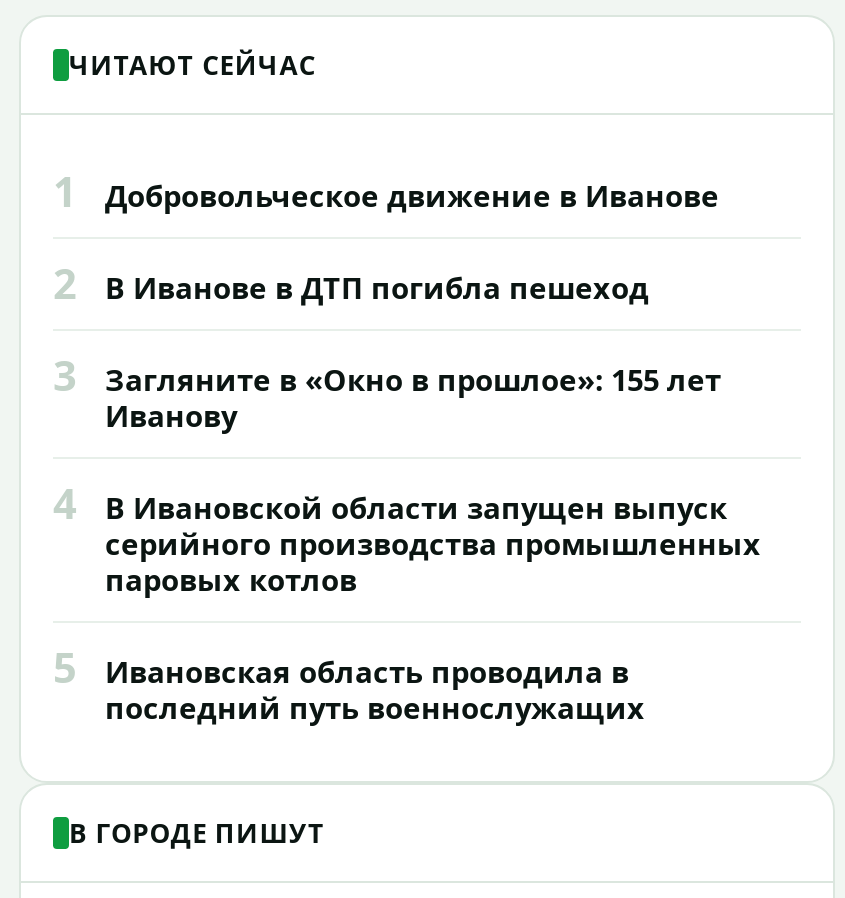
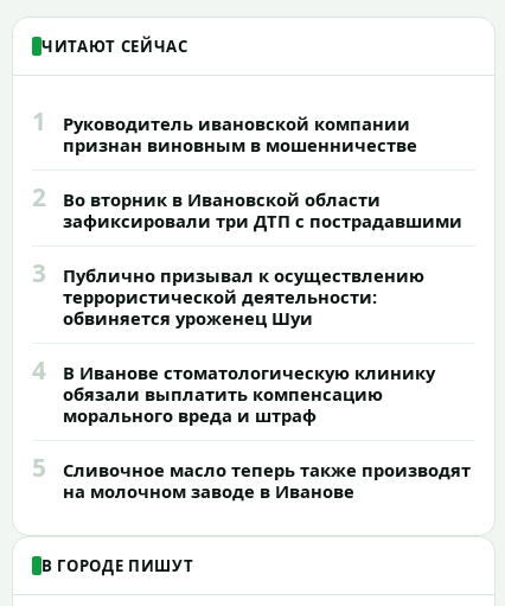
[105,174,719,214] Добровольческое движение в Иванове -> [63,111,417,156] Руководитель ивановской компании | признан виновным в мошенничестве
[105,266,649,306] В Иванове в ДТП погибла пешеход -> [63,187,462,232] Во вторник в Ивановской области | зафиксировали три ДТП с пострадавшими
[105,358,721,434] Загляните в «Окно в прошлое»: 155 лет | Иванову -> [63,263,424,329] Публично призывал к осуществлению | террористической деятельности: | обвиняется уроженец Шуи
[105,486,761,598] В Ивановской области запущен выпуск | серийного производства промышленных | паровых котлов -> [63,360,435,426] В Иванове стоматологическую клинику | обязали выплатить компенсацию | морального вреда и штраф
[105,650,645,726] Ивановская область проводила в | последний путь военнослужащих -> [63,457,471,502] Сливочное масло теперь также производят | на молочном заводе в Иванове

